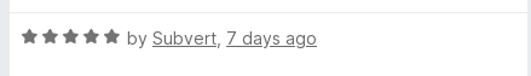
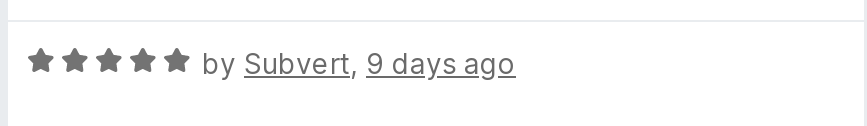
[127,28,317,48] by Subvert, 7 days ago -> [202,46,516,80] by Subvert, 9 days ago

